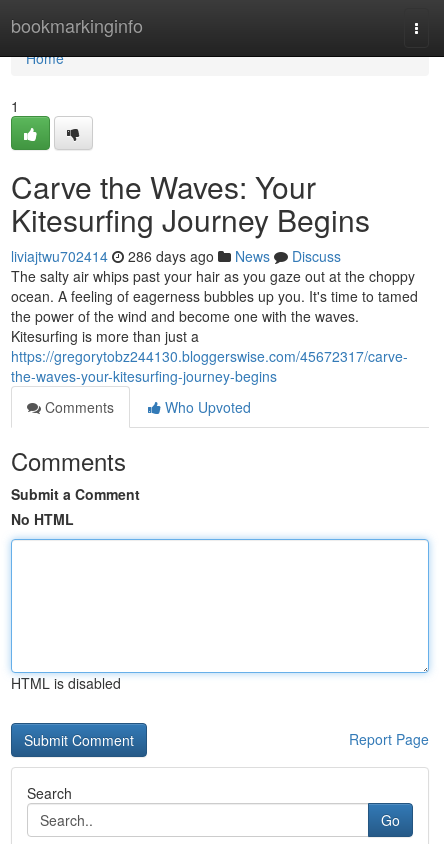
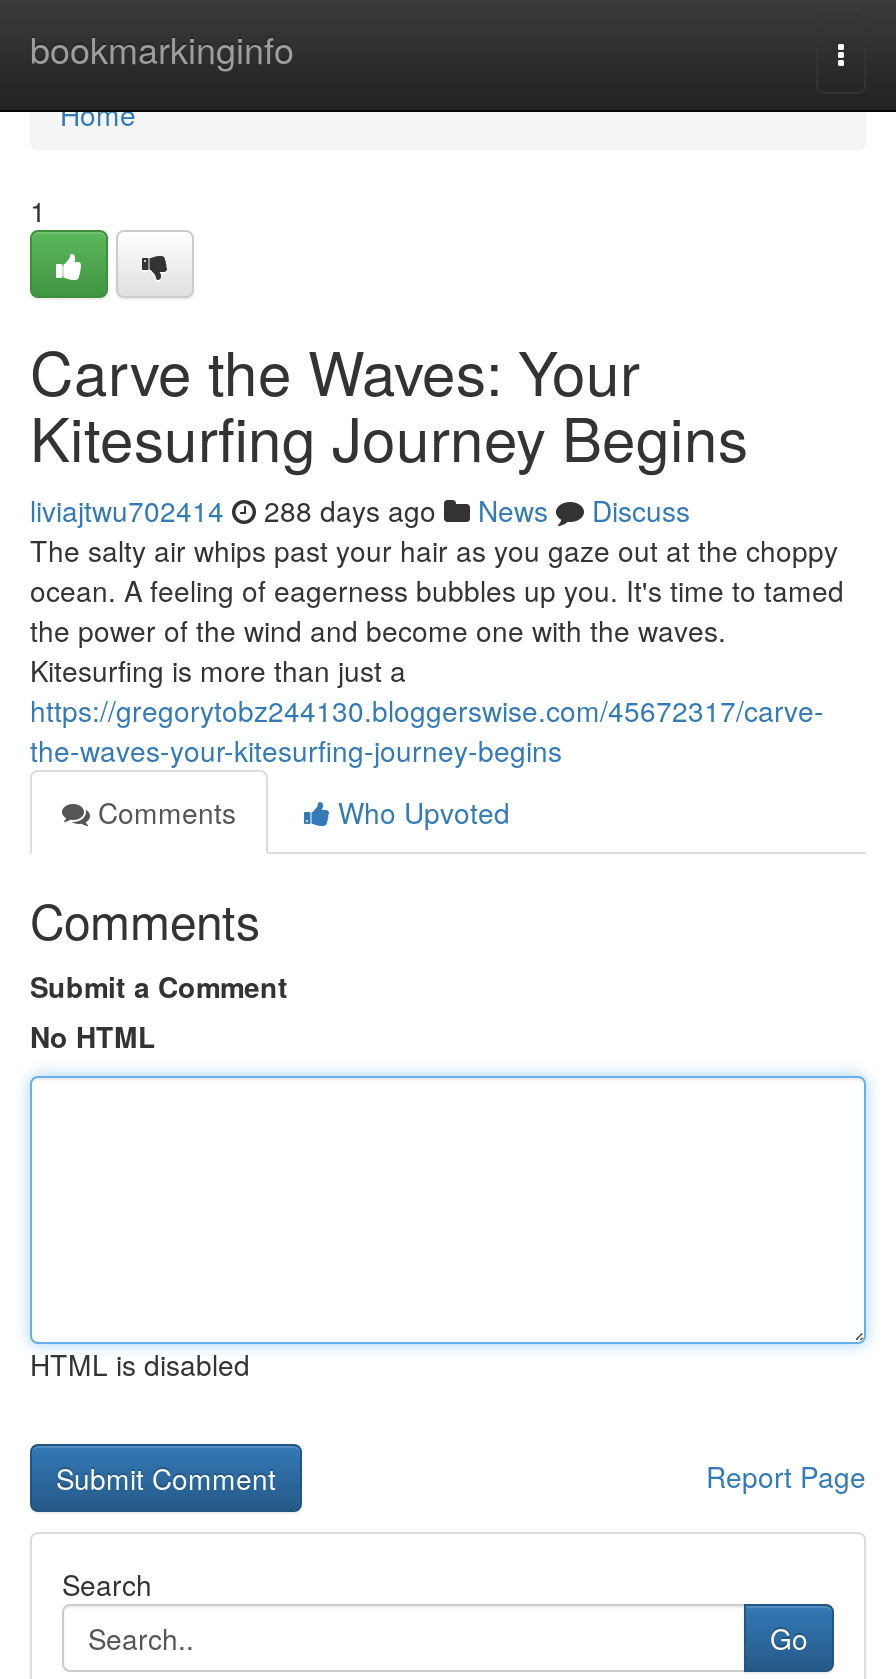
[11,246,341,266] liviajtwu702414 286 days ago News Discuss -> [30,490,690,530] liviajtwu702414 288 days ago News Discuss

